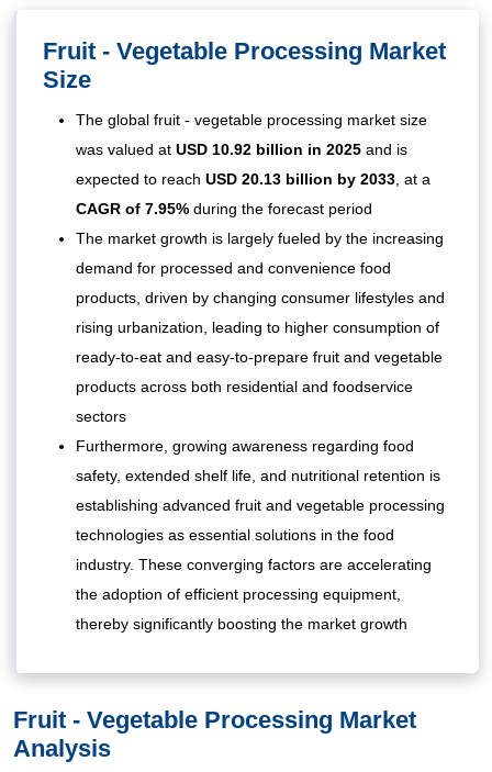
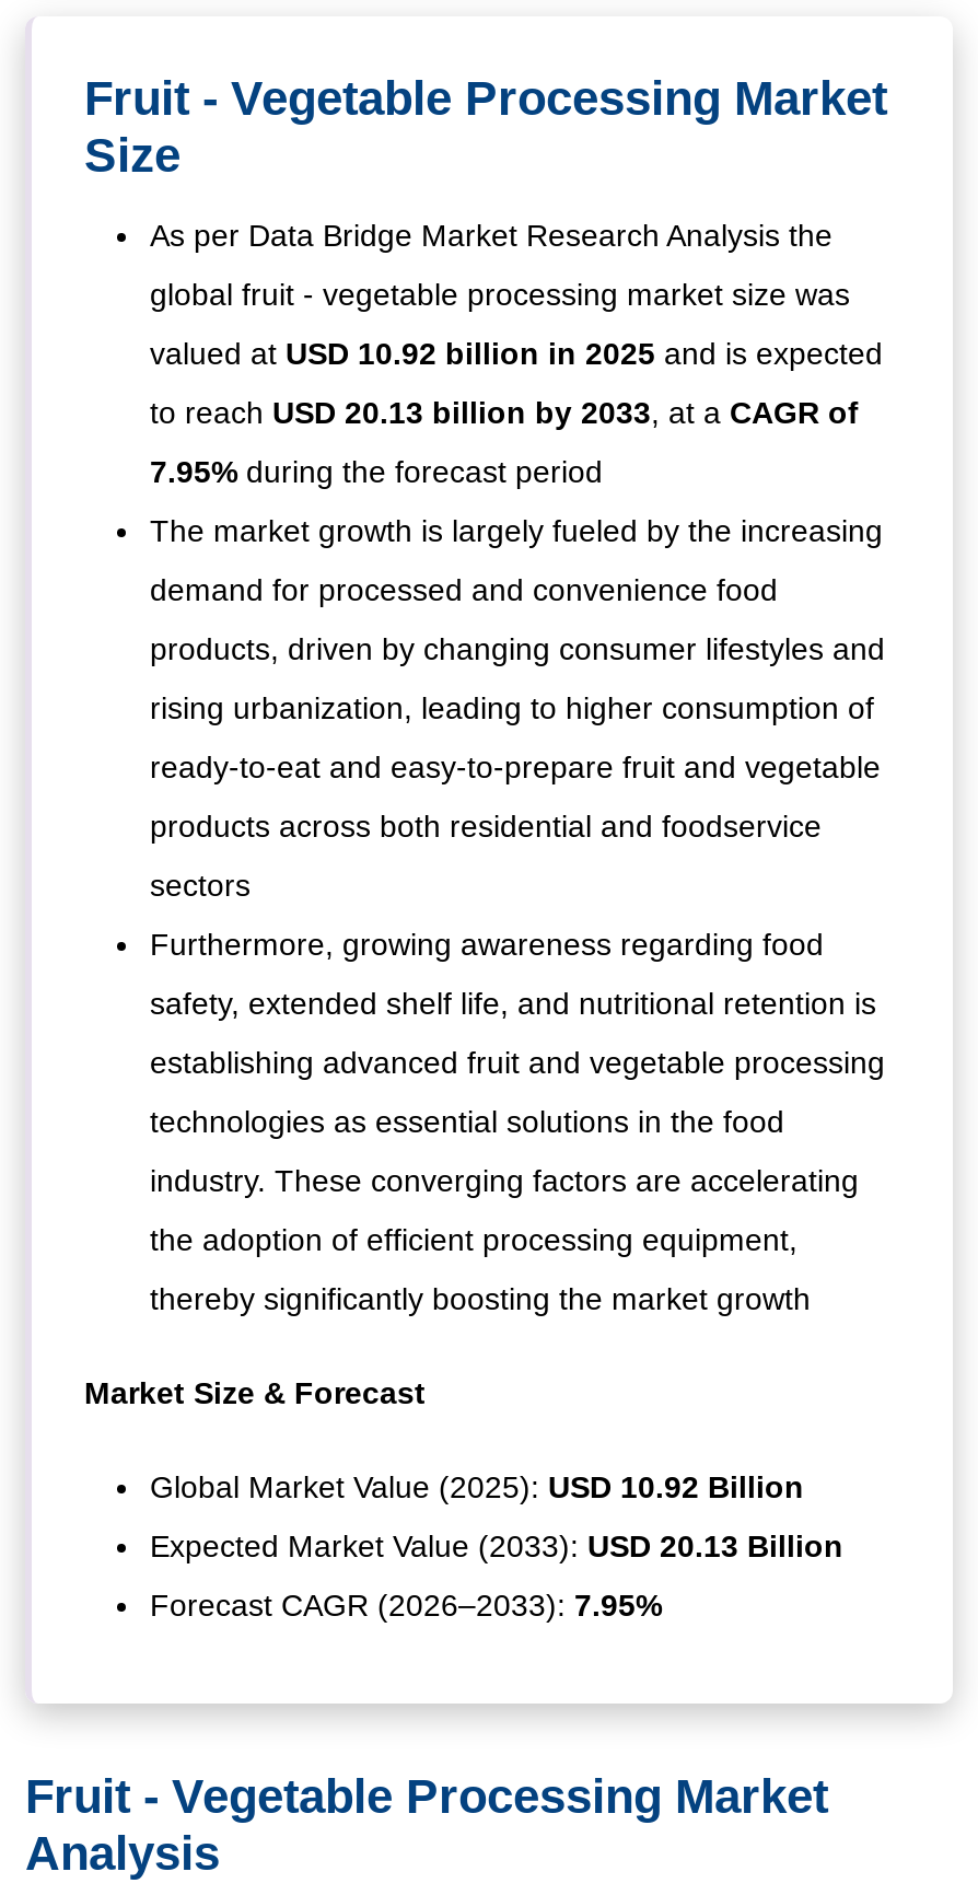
[76,111,431,217] The global fruit - vegetable processing market size | was valued at USD 10.92 billion in 2025 and is | expected to reach USD 20.13 billion by 2033, at a | CAGR of 7.95% during the forecast period -> [150,218,883,489] As per Data Bridge Market Research Analysis the | global fruit - vegetable processing market size was | valued at USD 10.92 billion in 2025 and is expected | to reach USD 20.13 billion by 2033, at a CAGR of | 7.95% during the forecast period
none -> [84,1375,843,1623] Market Size & Forecast | Global Market Value (2025): USD 10.92 Billion | Expected Market Value (2033): USD 20.13 Billion | Forecast CAGR (2026–2033): 7.95%

